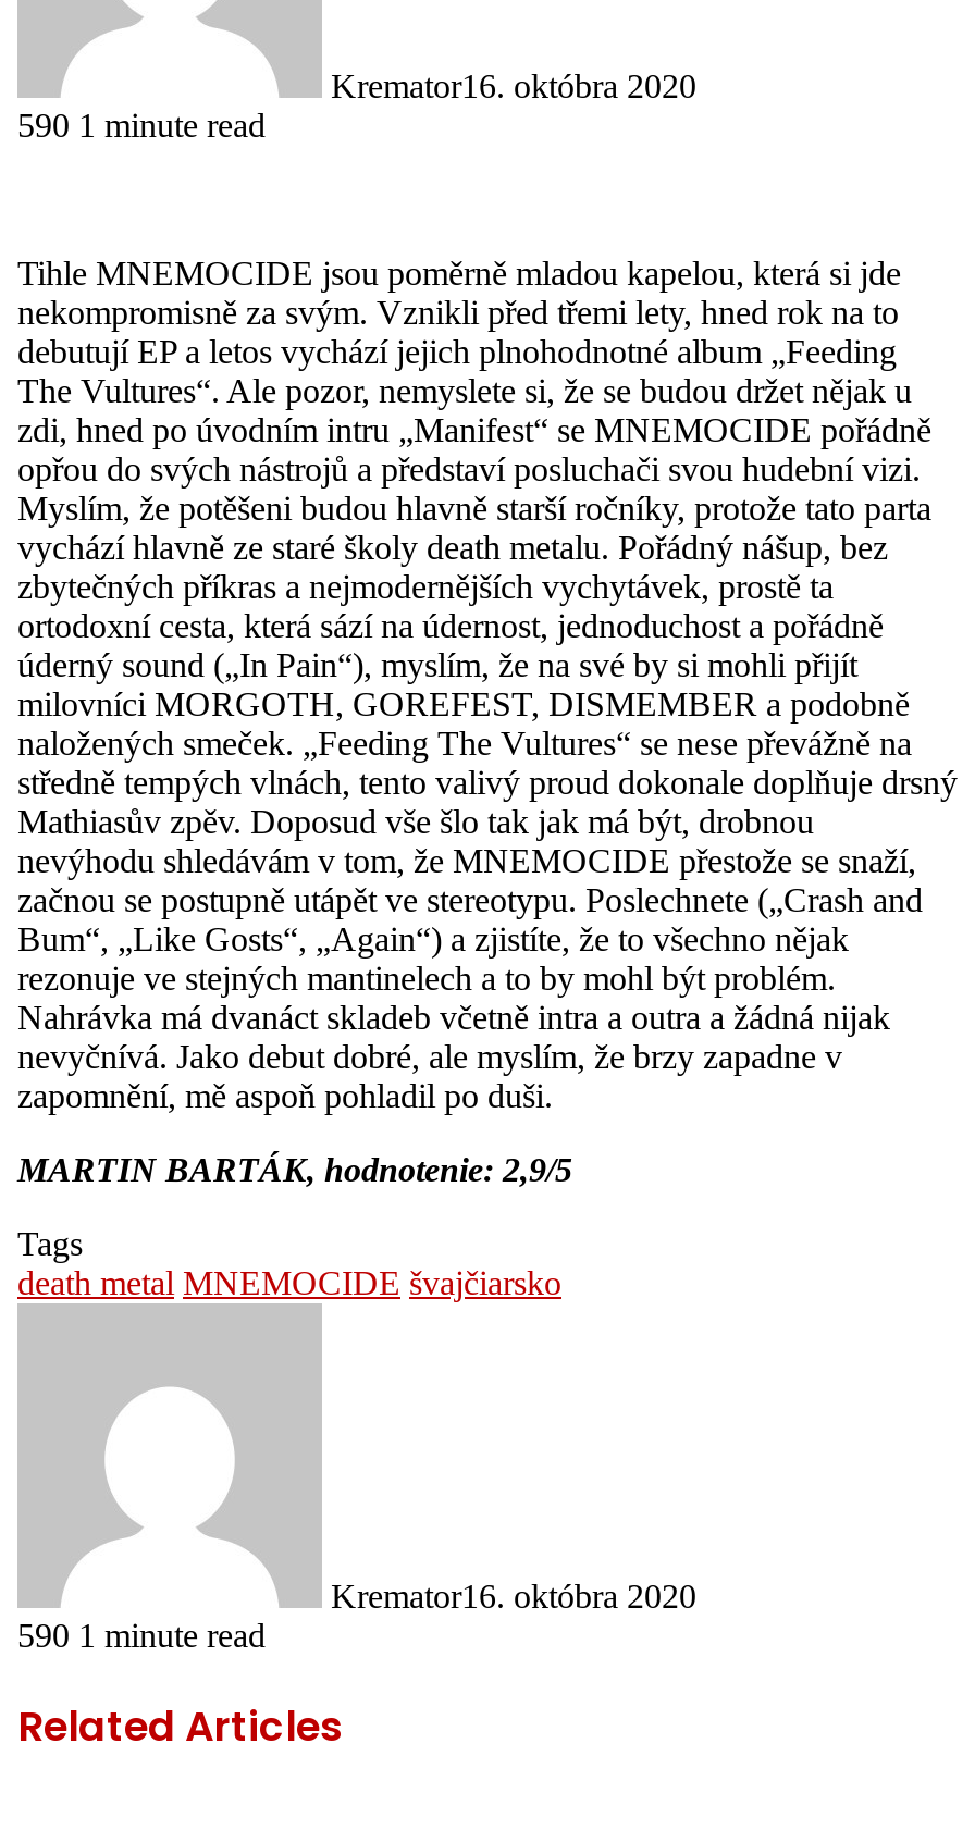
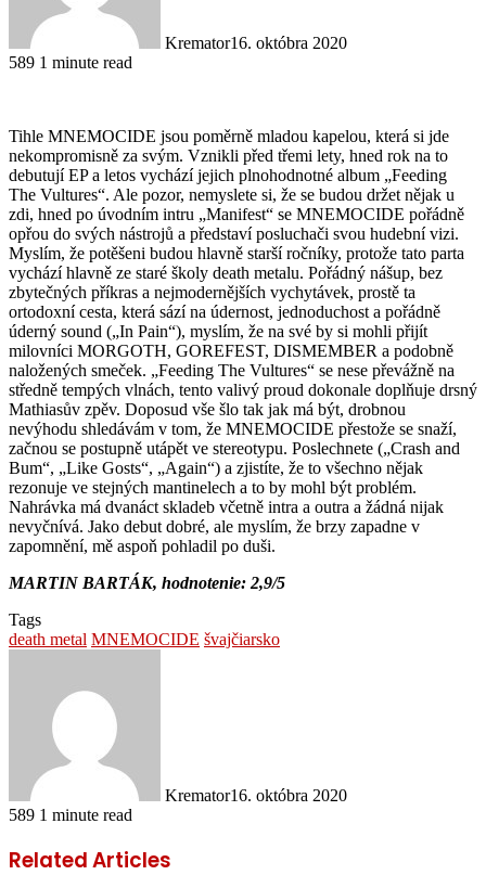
[17,106,266,143] 590 1 minute read -> [9,53,132,71] 589 1 minute read
[17,1616,266,1653] 590 1 minute read -> [9,805,132,824] 589 1 minute read

